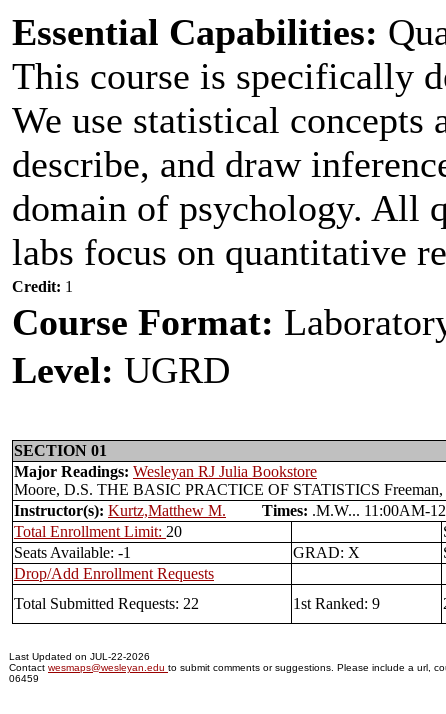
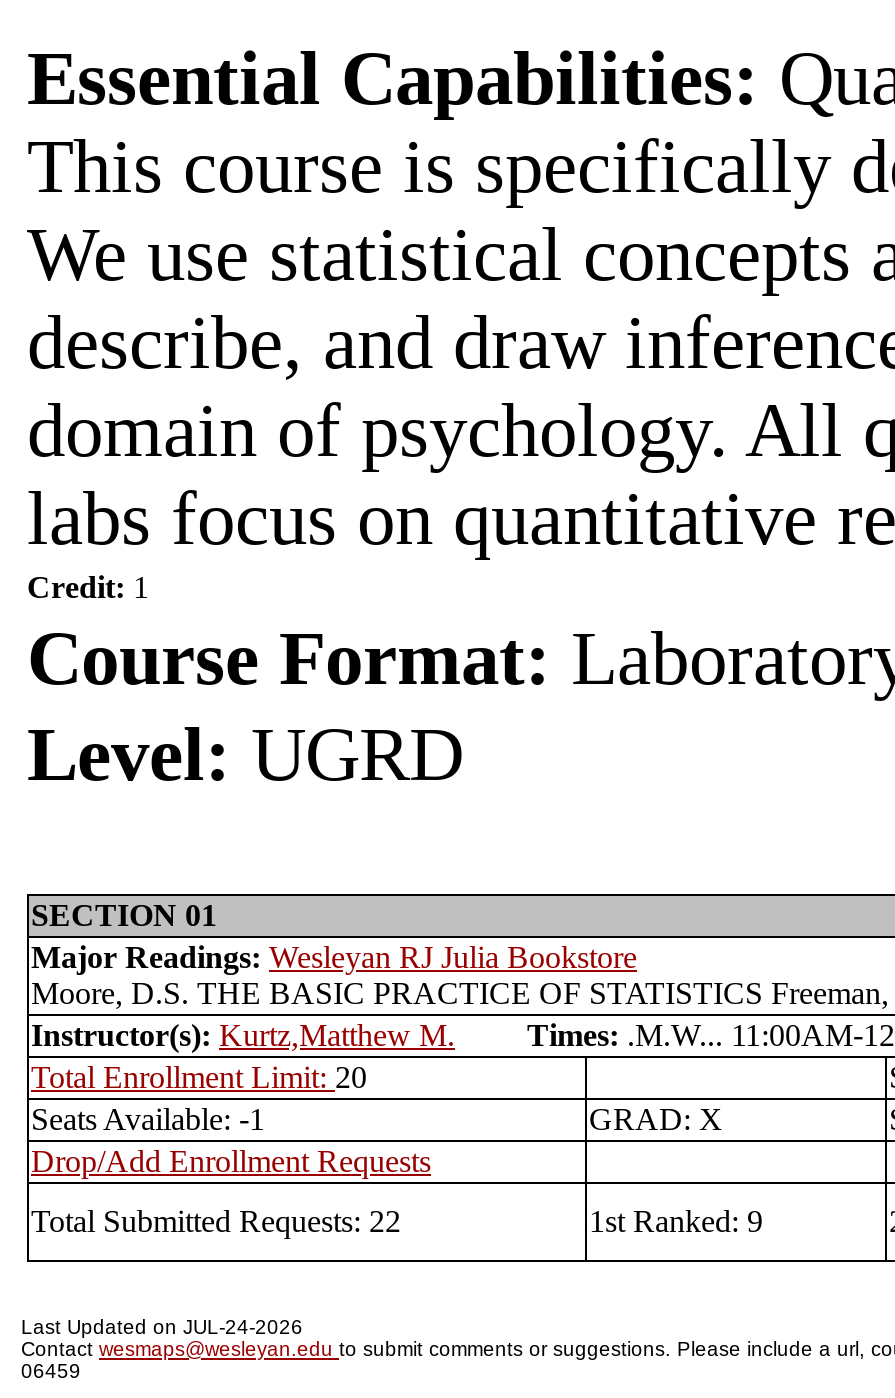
[9,651,150,662] Last Updated on JUL-22-2026 -> [21,1316,303,1338] Last Updated on JUL-24-2026

